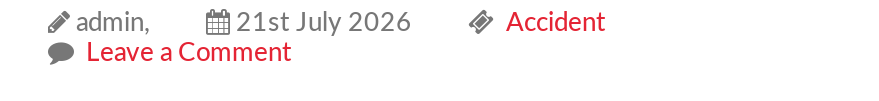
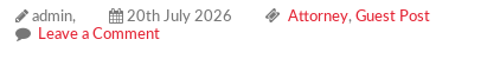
[230,10,606,36] 21st July 2026 | Accident -> [123,9,430,24] 20th July 2026 | Attorney, Guest Post

